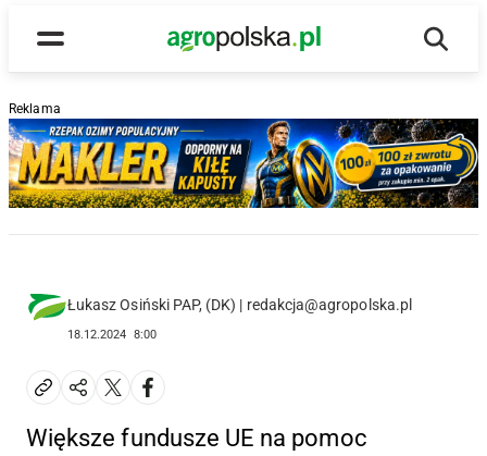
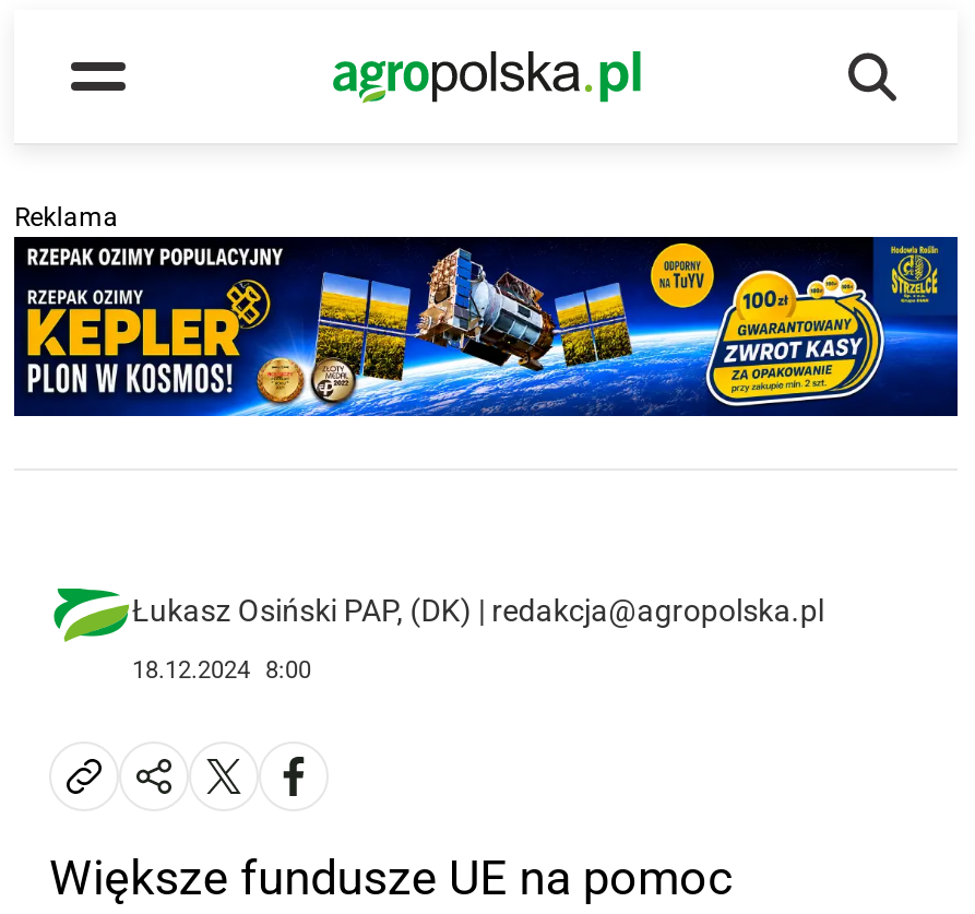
[8,118,479,209] [image] -> [12,235,960,418] [image]

